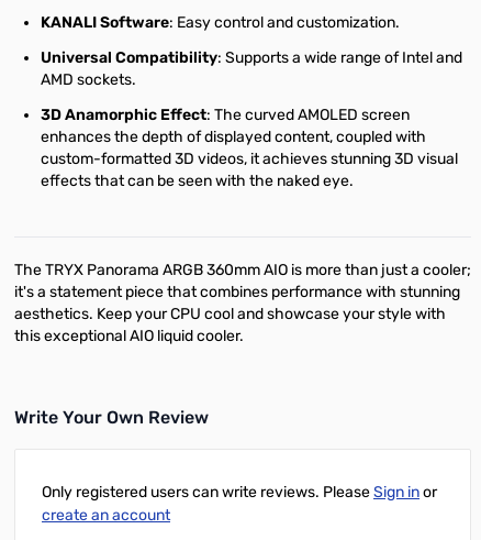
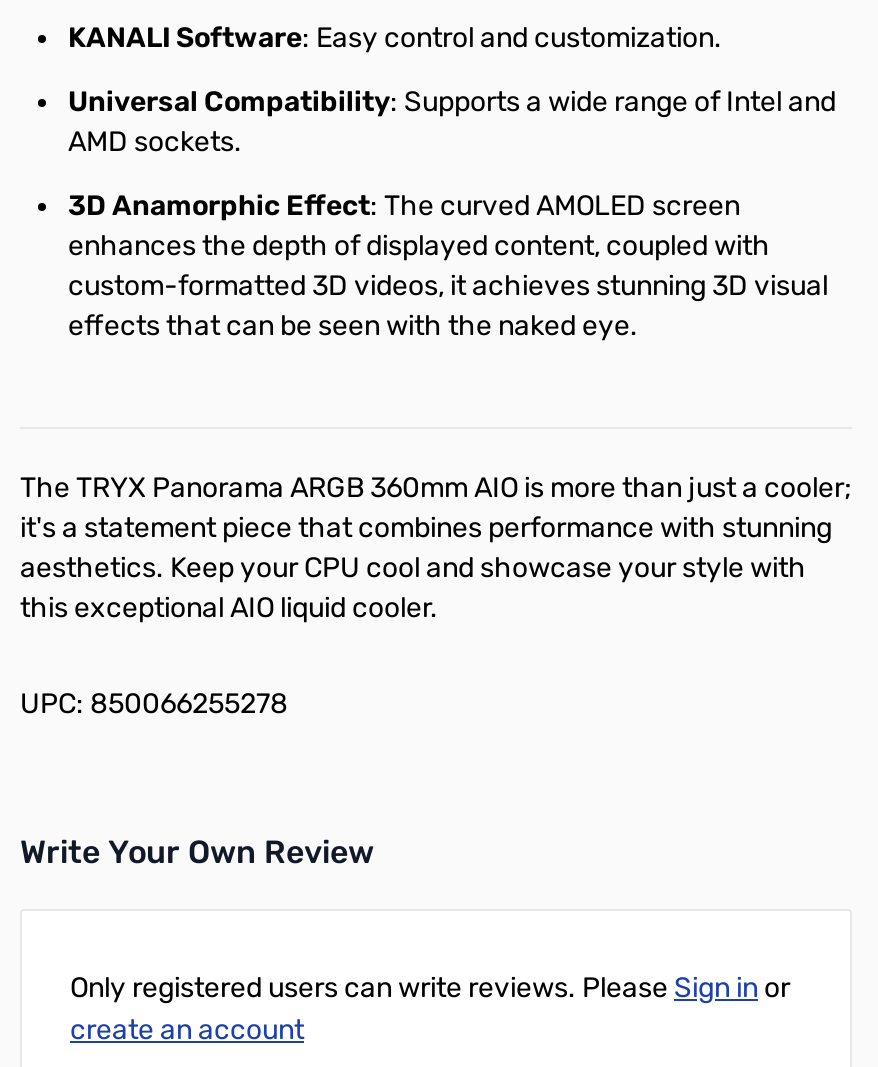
none -> [20,687,288,721] UPC: 850066255278

